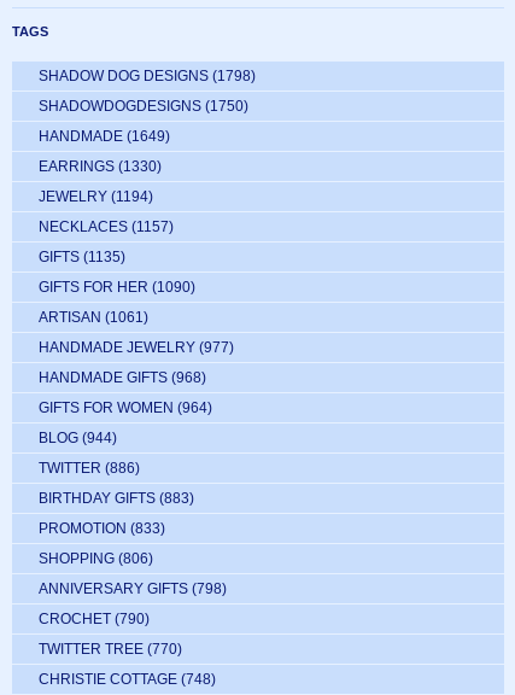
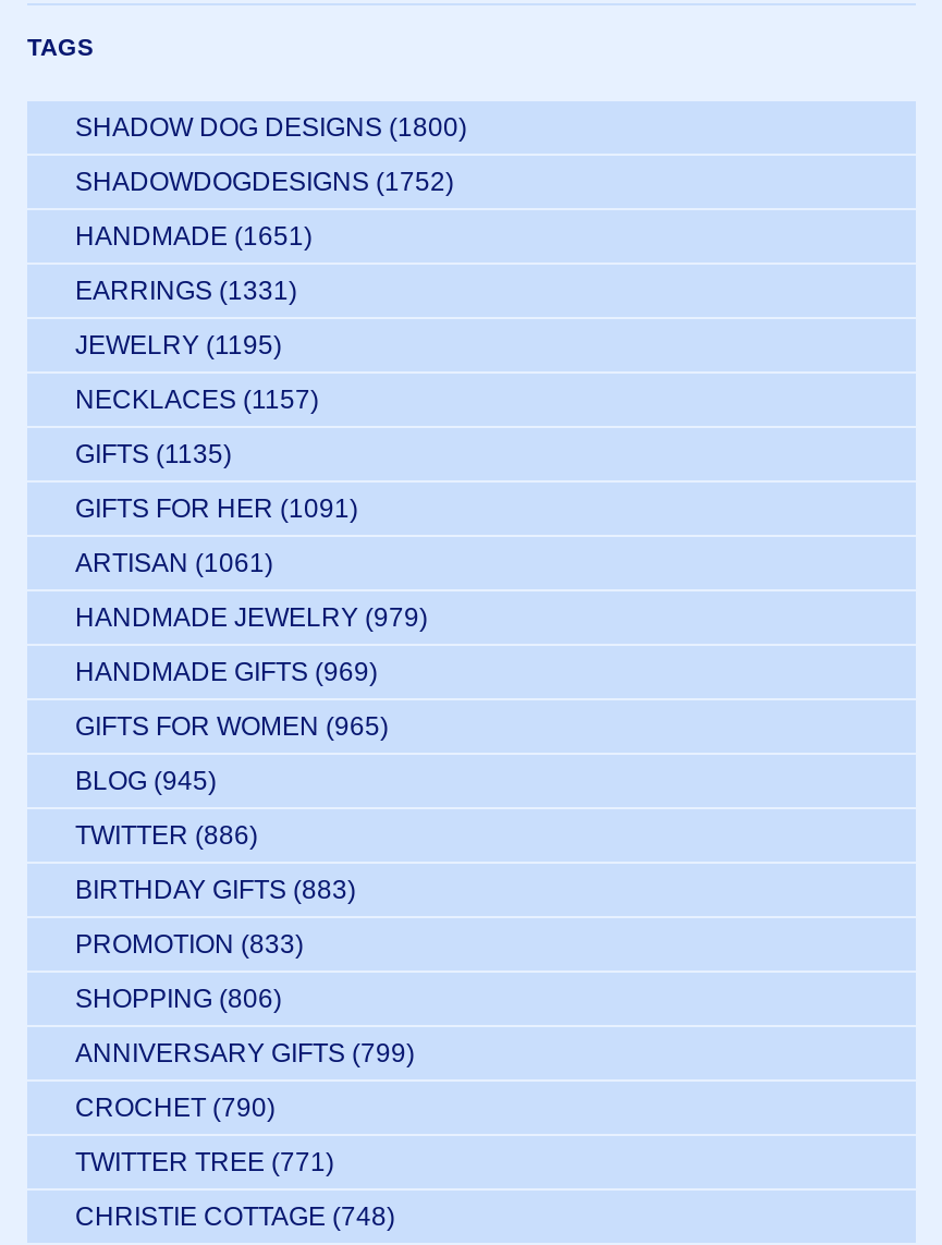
[39,68,256,85] SHADOW DOG DESIGNS (1798) -> [75,113,467,143] SHADOW DOG DESIGNS (1800)
[39,98,248,115] SHADOWDOGDESIGNS (1750) -> [75,167,454,198] SHADOWDOGDESIGNS (1752)
[39,128,170,145] HANDMADE (1649) -> [75,222,313,252] HANDMADE (1651)
[39,158,162,175] EARRINGS (1330) -> [75,276,297,307] EARRINGS (1331)
[39,188,153,205] JEWELRY (1194) -> [75,330,282,361] JEWELRY (1195)
[39,279,195,296] GIFTS FOR HER (1090) -> [75,494,358,524] GIFTS FOR HER (1091)
[39,339,234,356] HANDMADE JEWELRY (977) -> [75,603,428,633] HANDMADE JEWELRY (979)
[39,369,206,386] HANDMADE GIFTS (968) -> [75,657,378,688] HANDMADE GIFTS (969)
[39,400,212,417] GIFTS FOR WOMEN (964) -> [75,712,389,742] GIFTS FOR WOMEN (965)
[39,430,117,447] BLOG (944) -> [75,766,217,797] BLOG (945)
[39,581,227,598] ANNIVERSARY GIFTS (798) -> [75,1038,415,1069] ANNIVERSARY GIFTS (799)
[39,641,182,658] TWITTER TREE (770) -> [75,1147,334,1178] TWITTER TREE (771)

